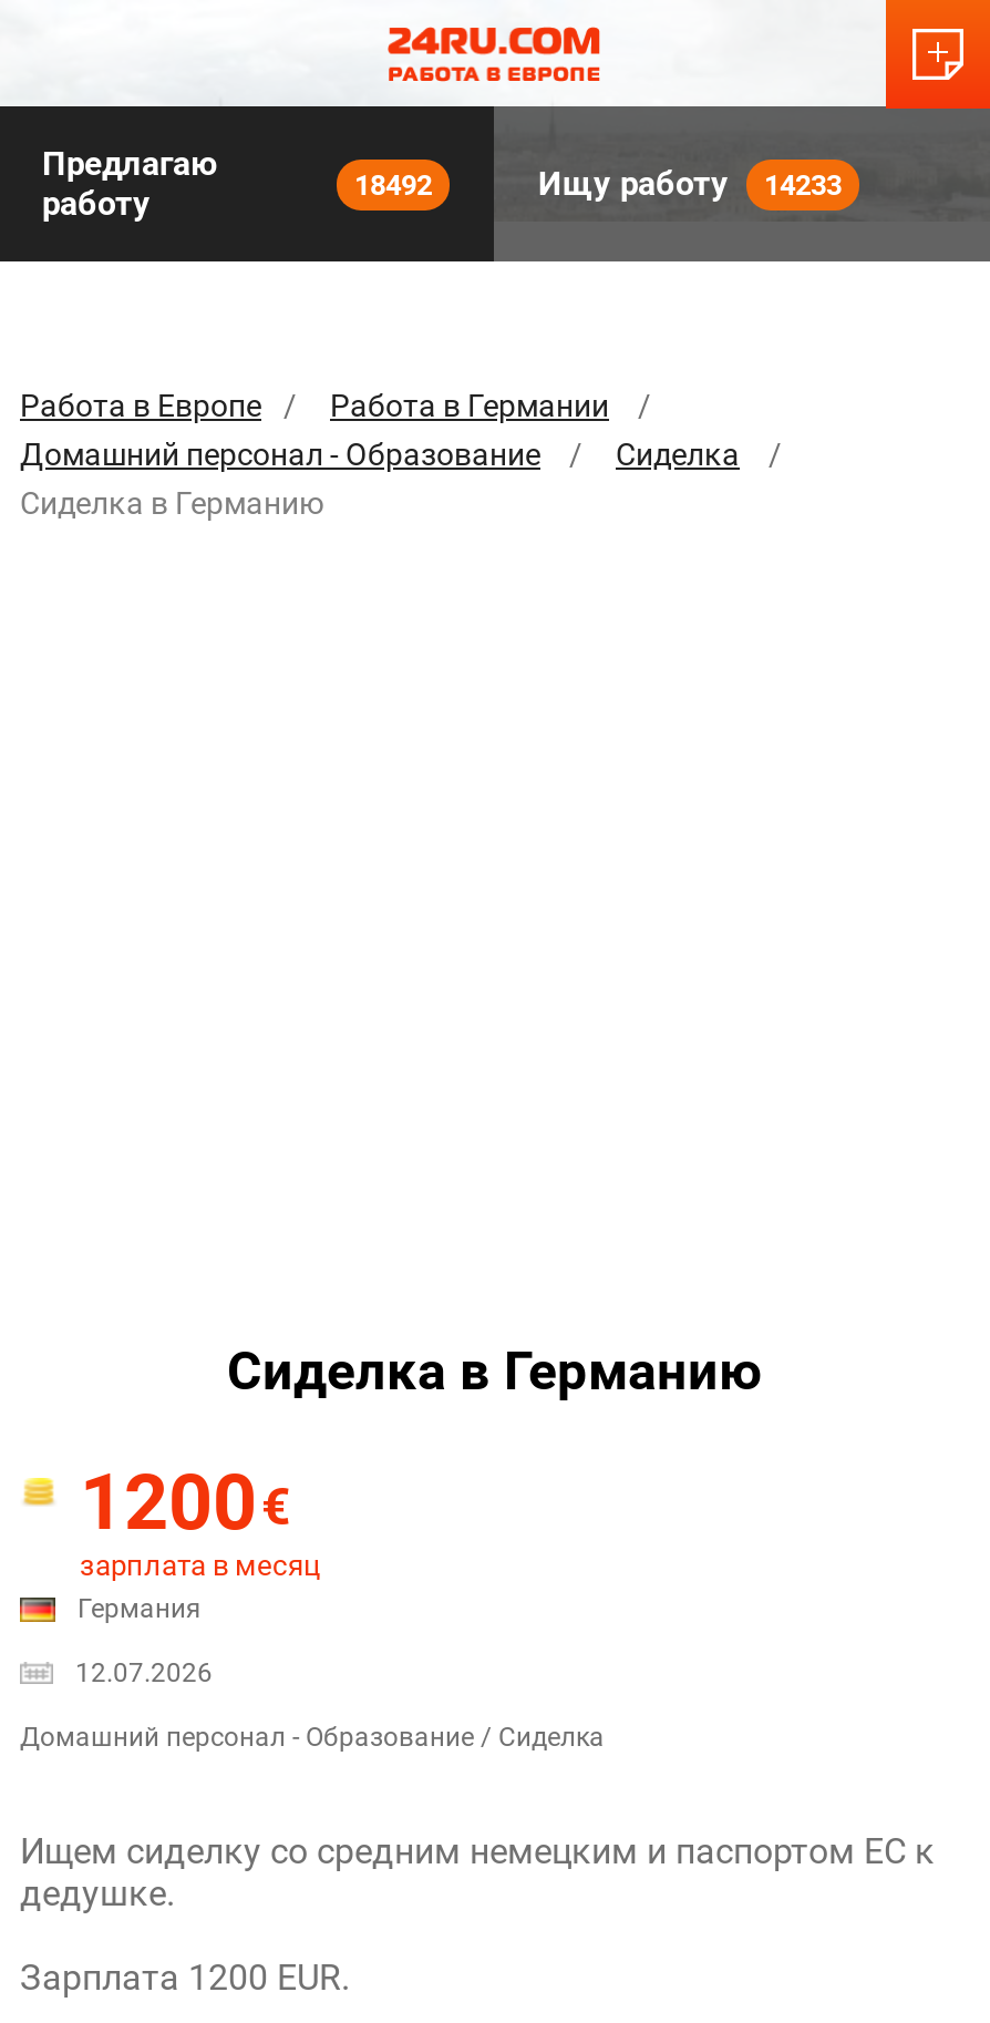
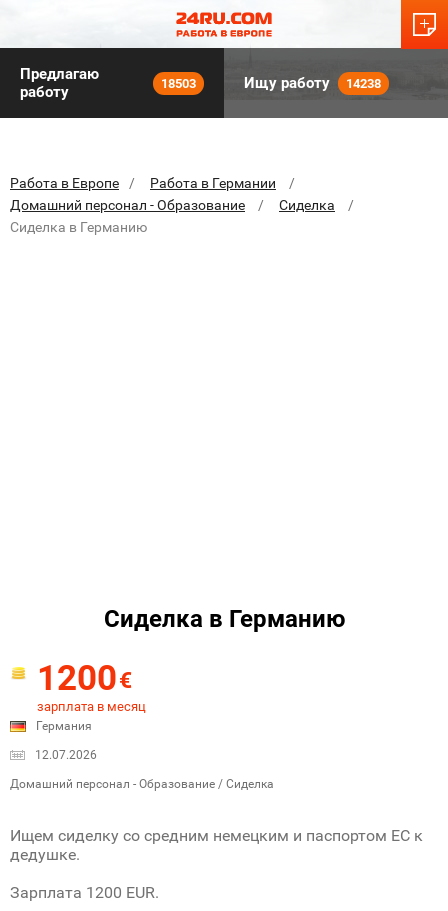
[354,167,432,201] 18492 -> [161,75,196,90] 18503
[538,164,842,204] Ищу работу 14233 -> [244,74,381,92] Ищу работу 14238

